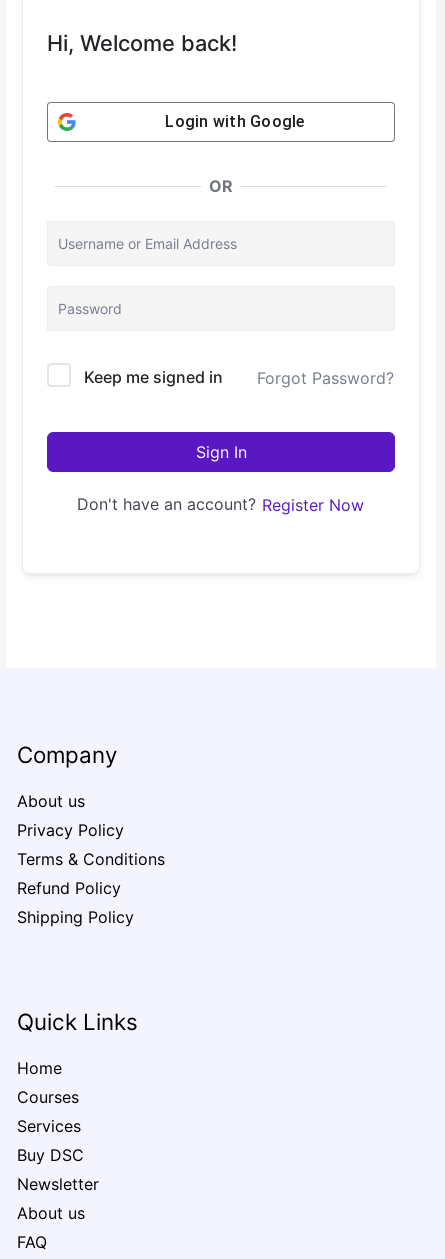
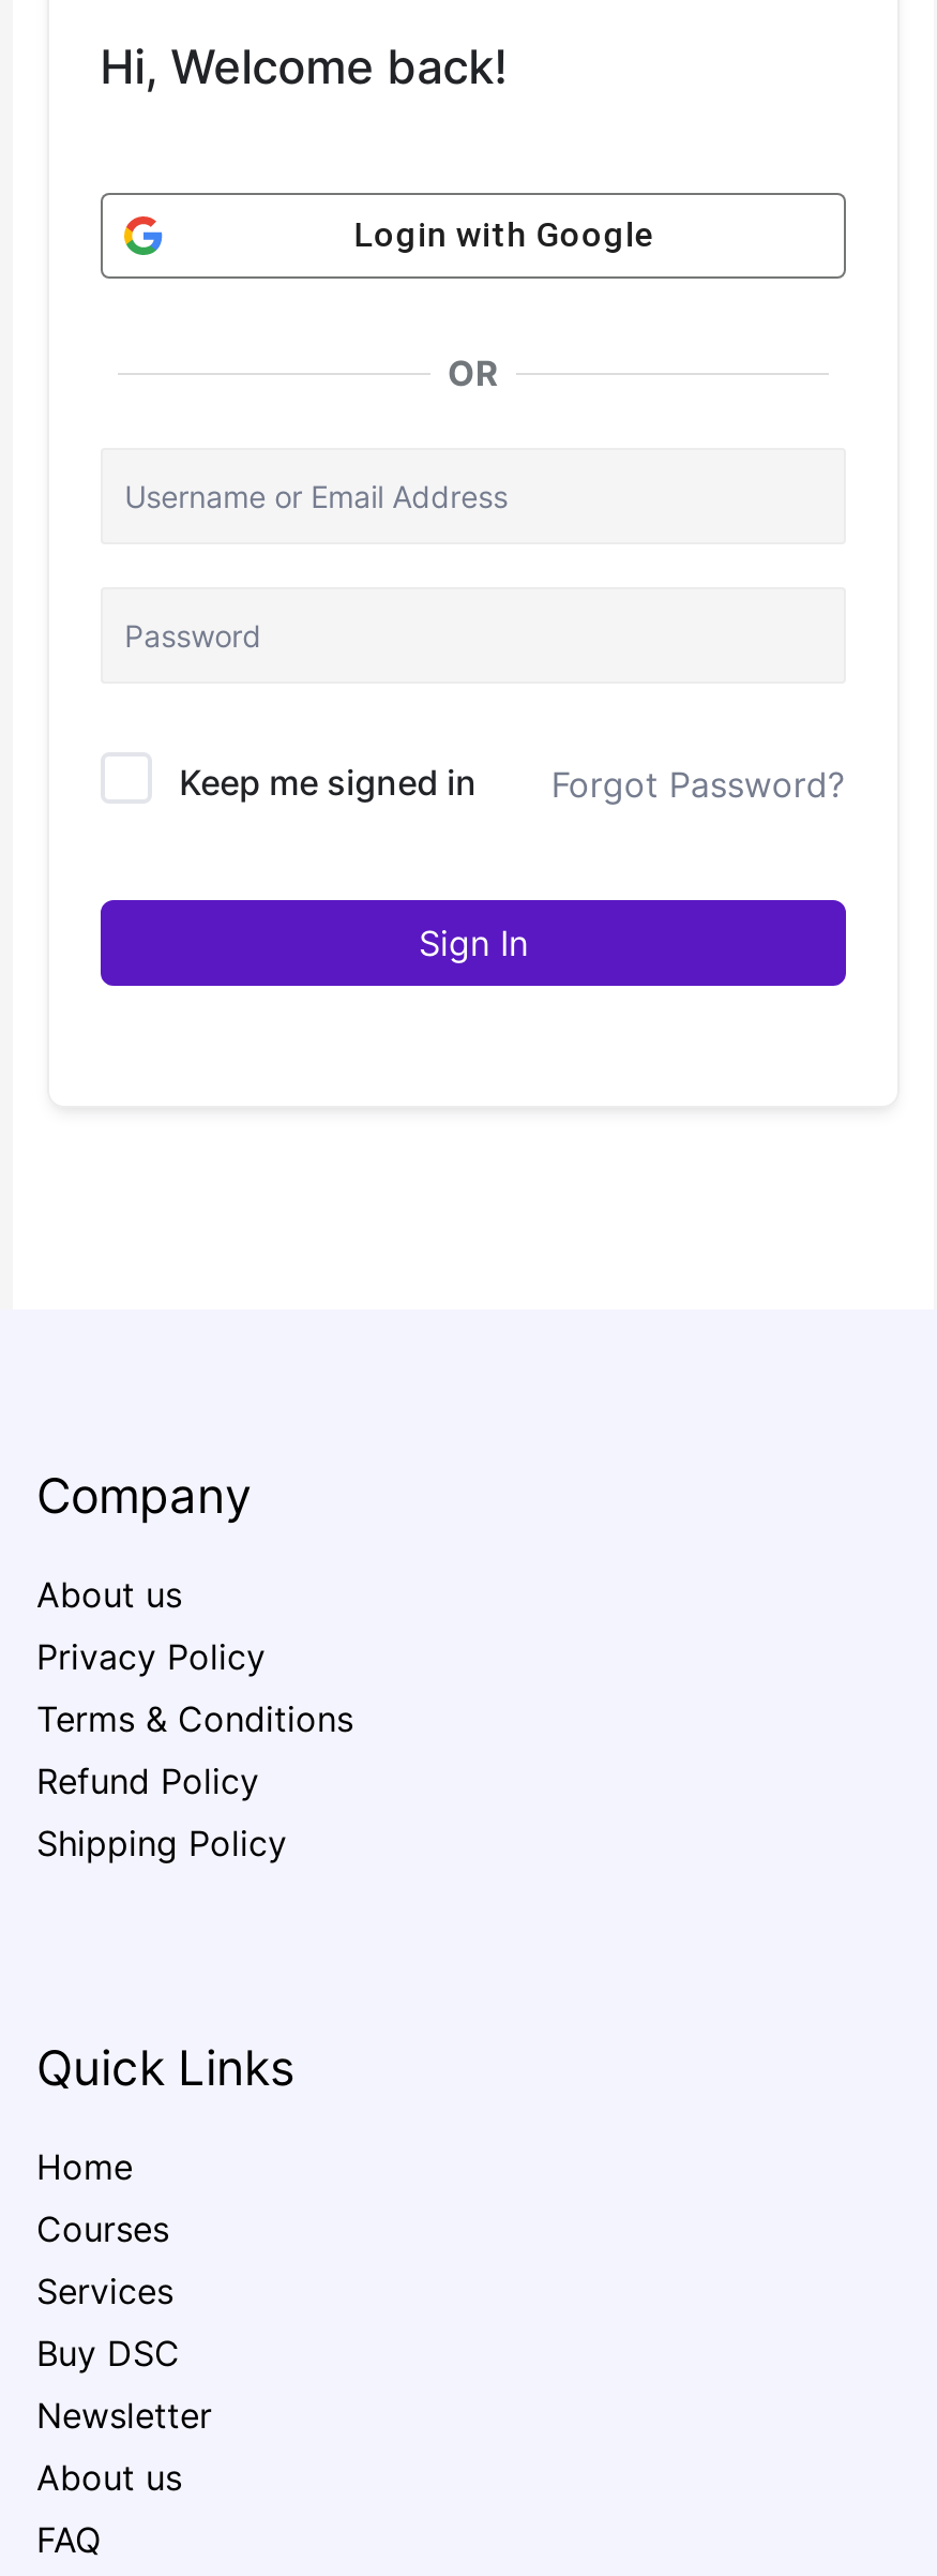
[77,494,364,514] Don't have an account? Register Now -> none

